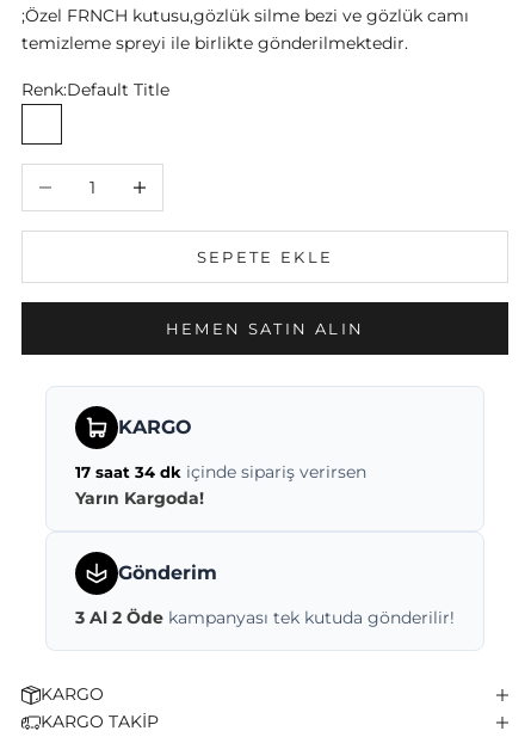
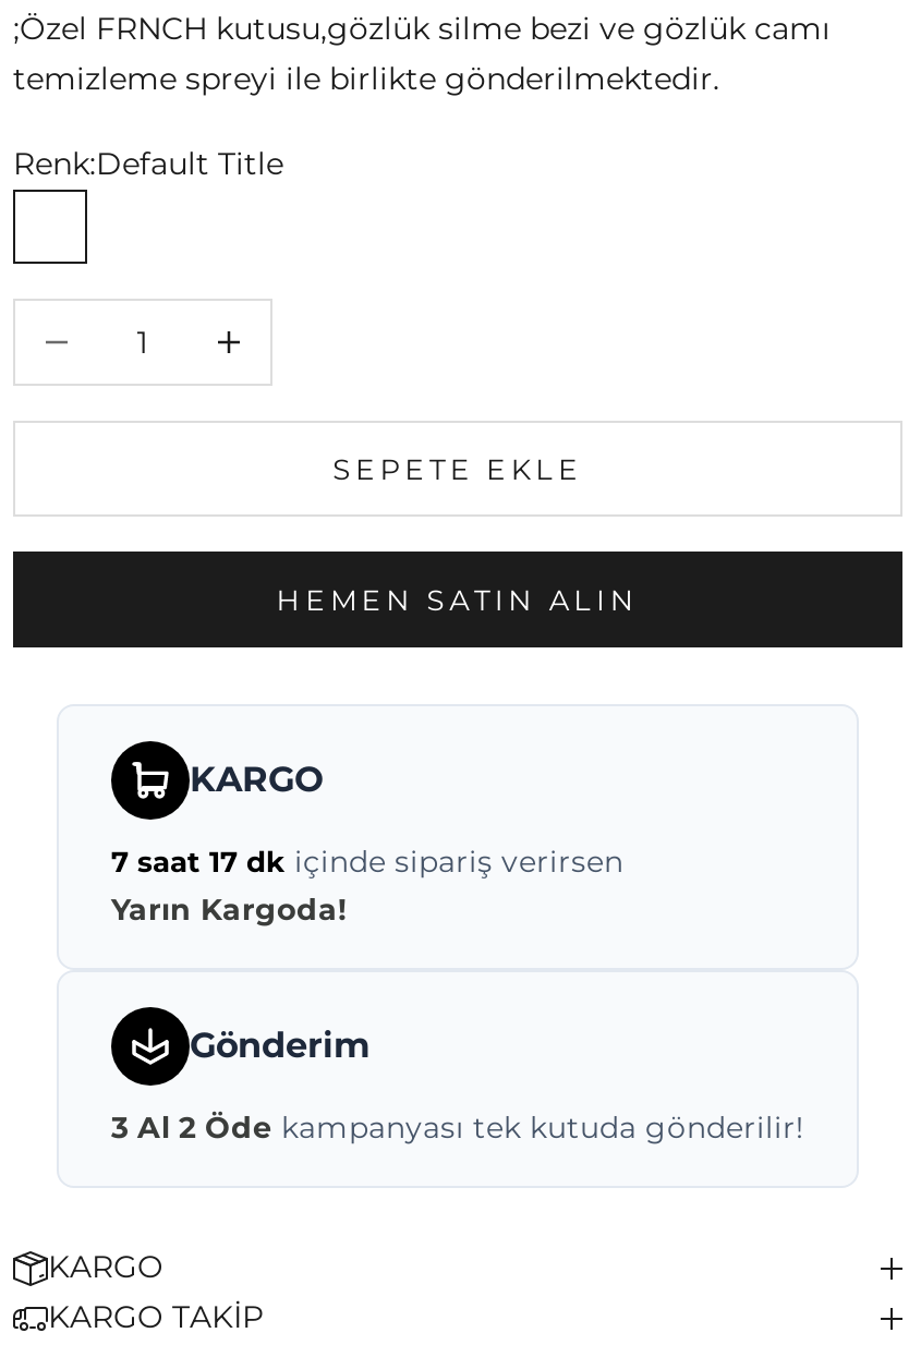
[75,462,366,481] 17 saat 34 dk içinde sipariş verirsen -> [111,843,623,878] 7 saat 17 dk içinde sipariş verirsen

